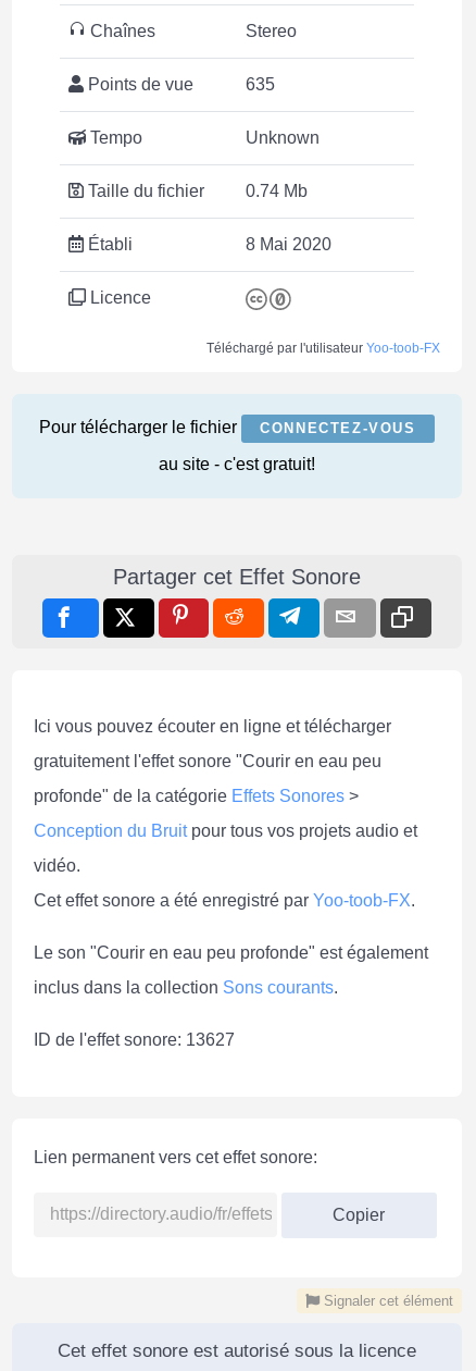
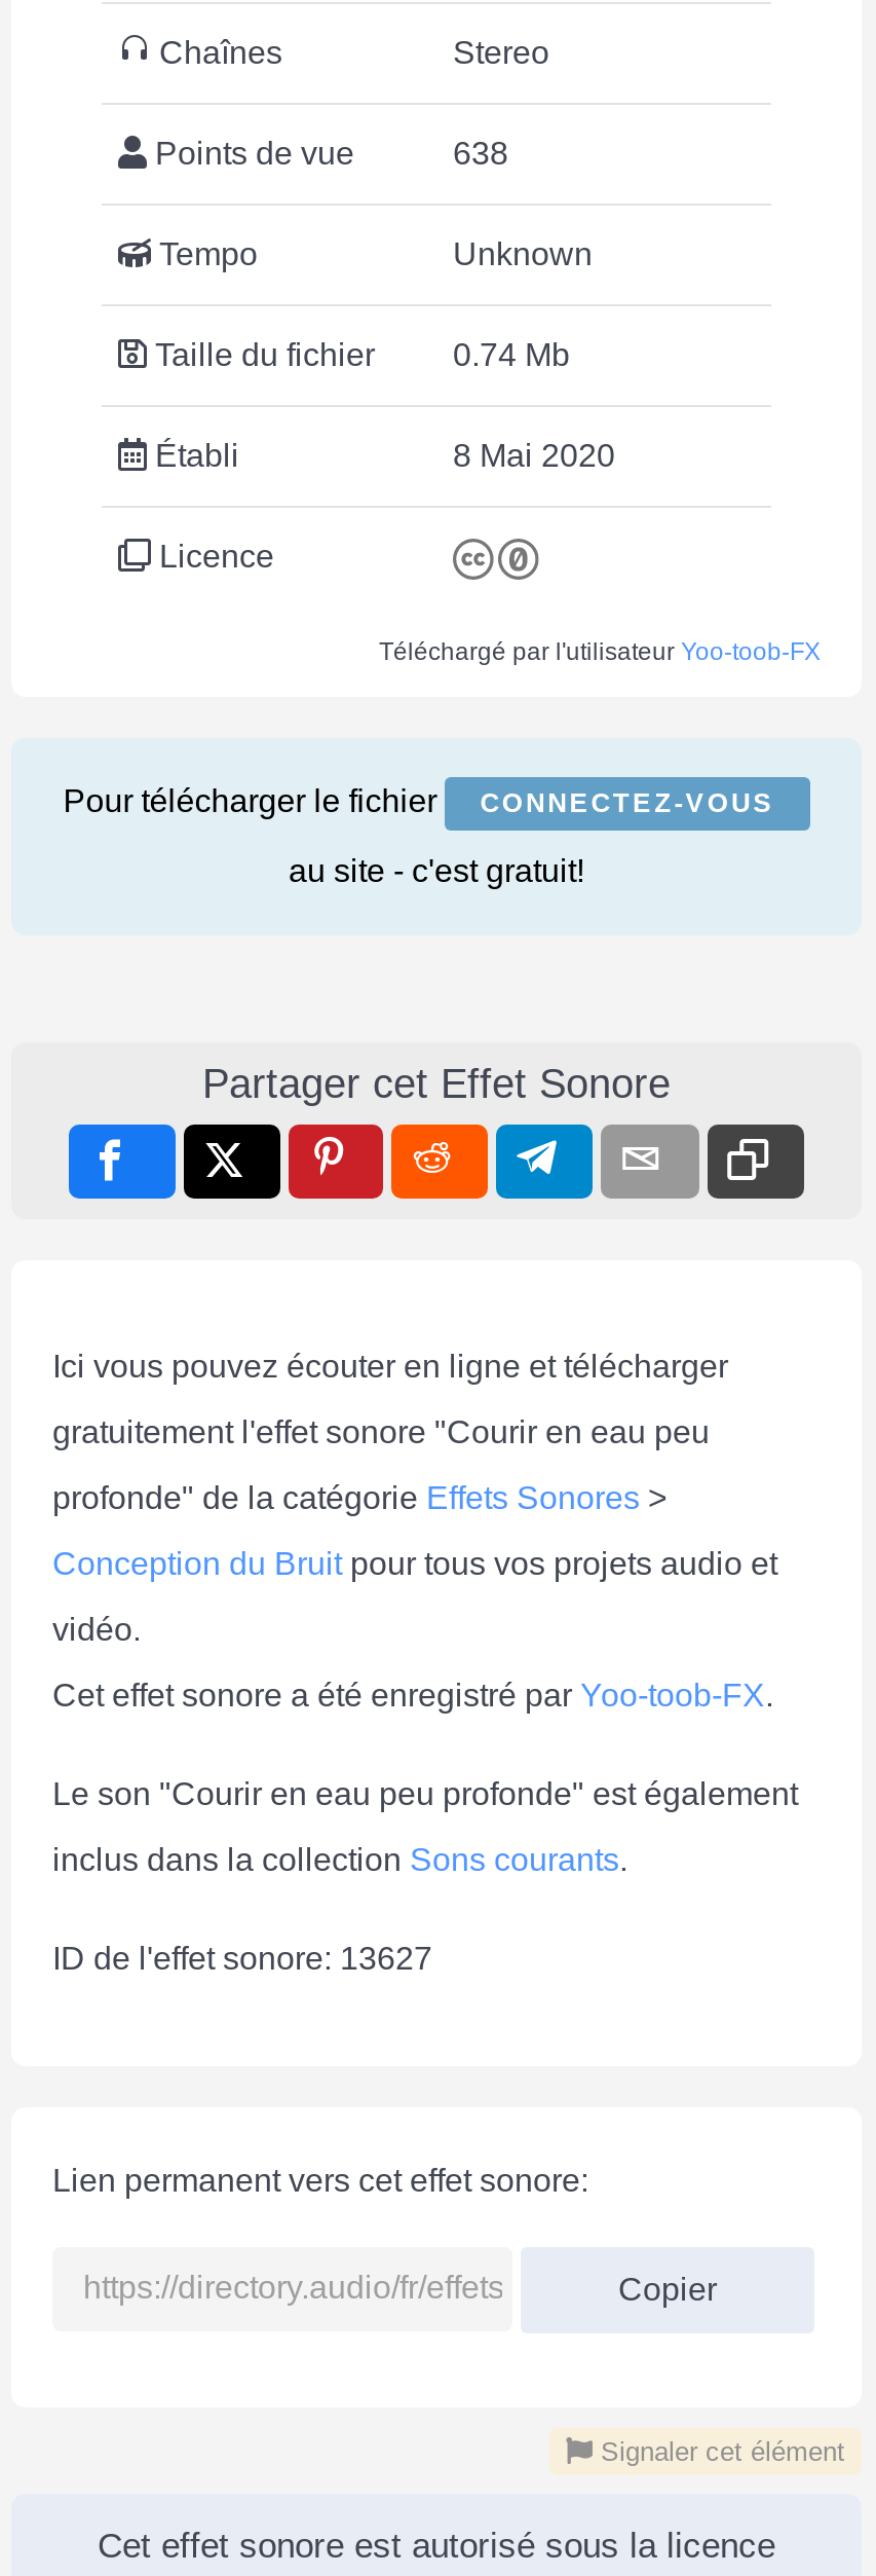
[246,75,275,94] 635 -> [453,136,508,171] 638

